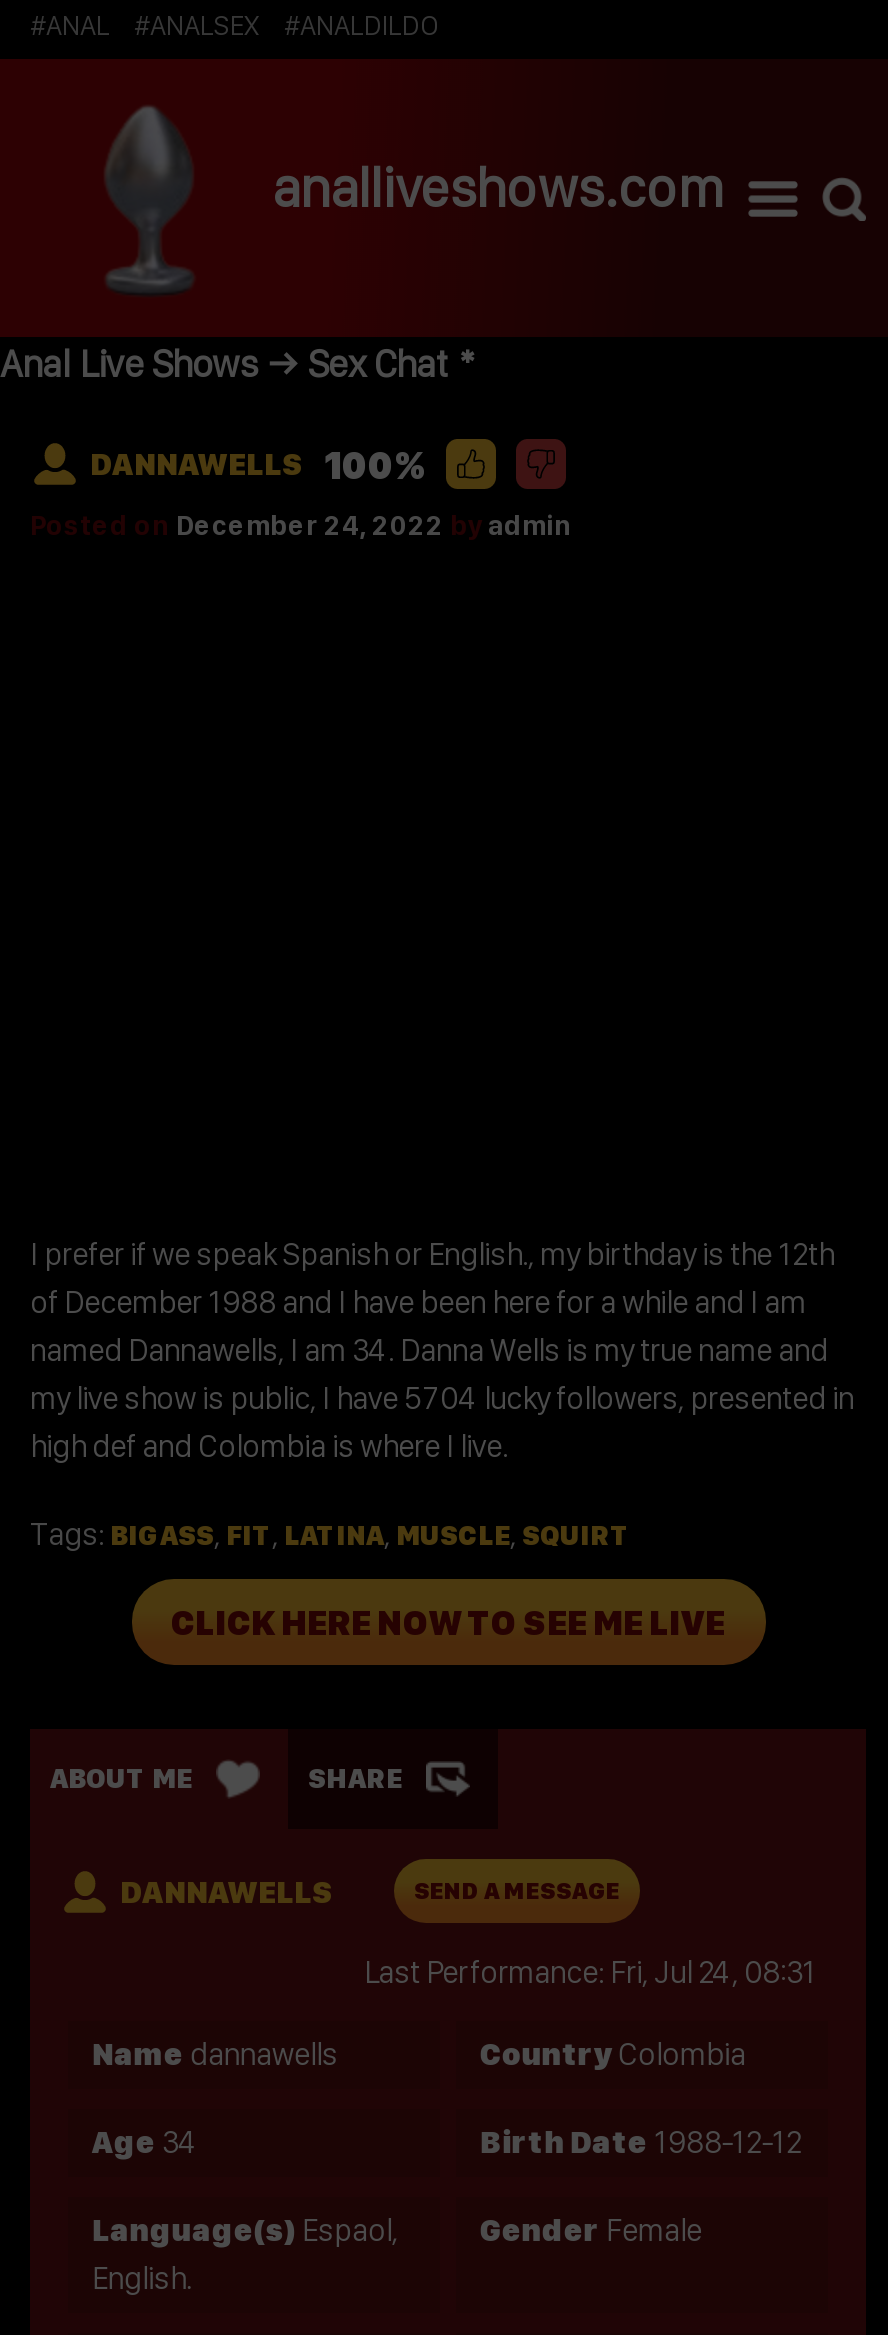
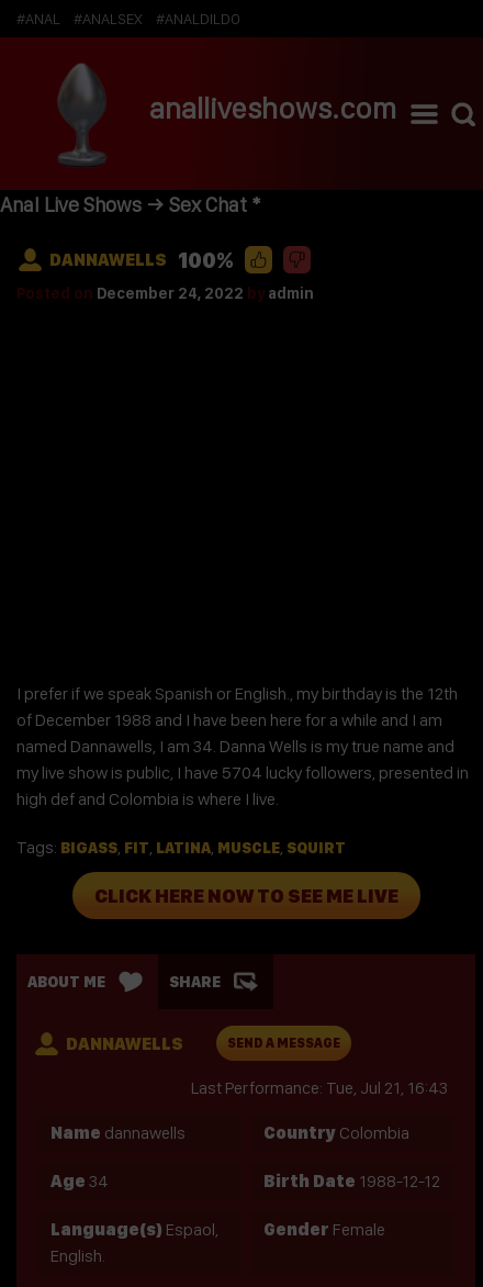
[364,1953,816,1991] Last Performance: Fri, Jul 24, 08:31 -> [191,1077,448,1098] Last Performance: Tue, Jul 21, 16:43

